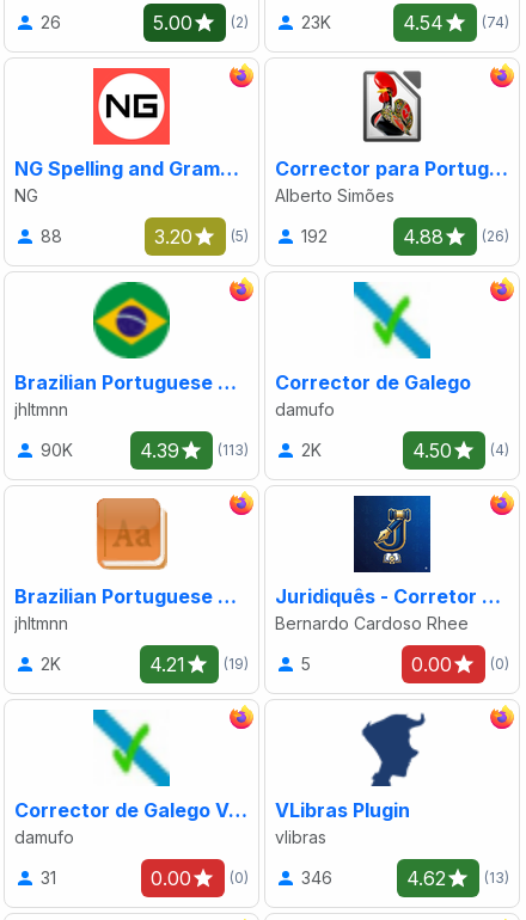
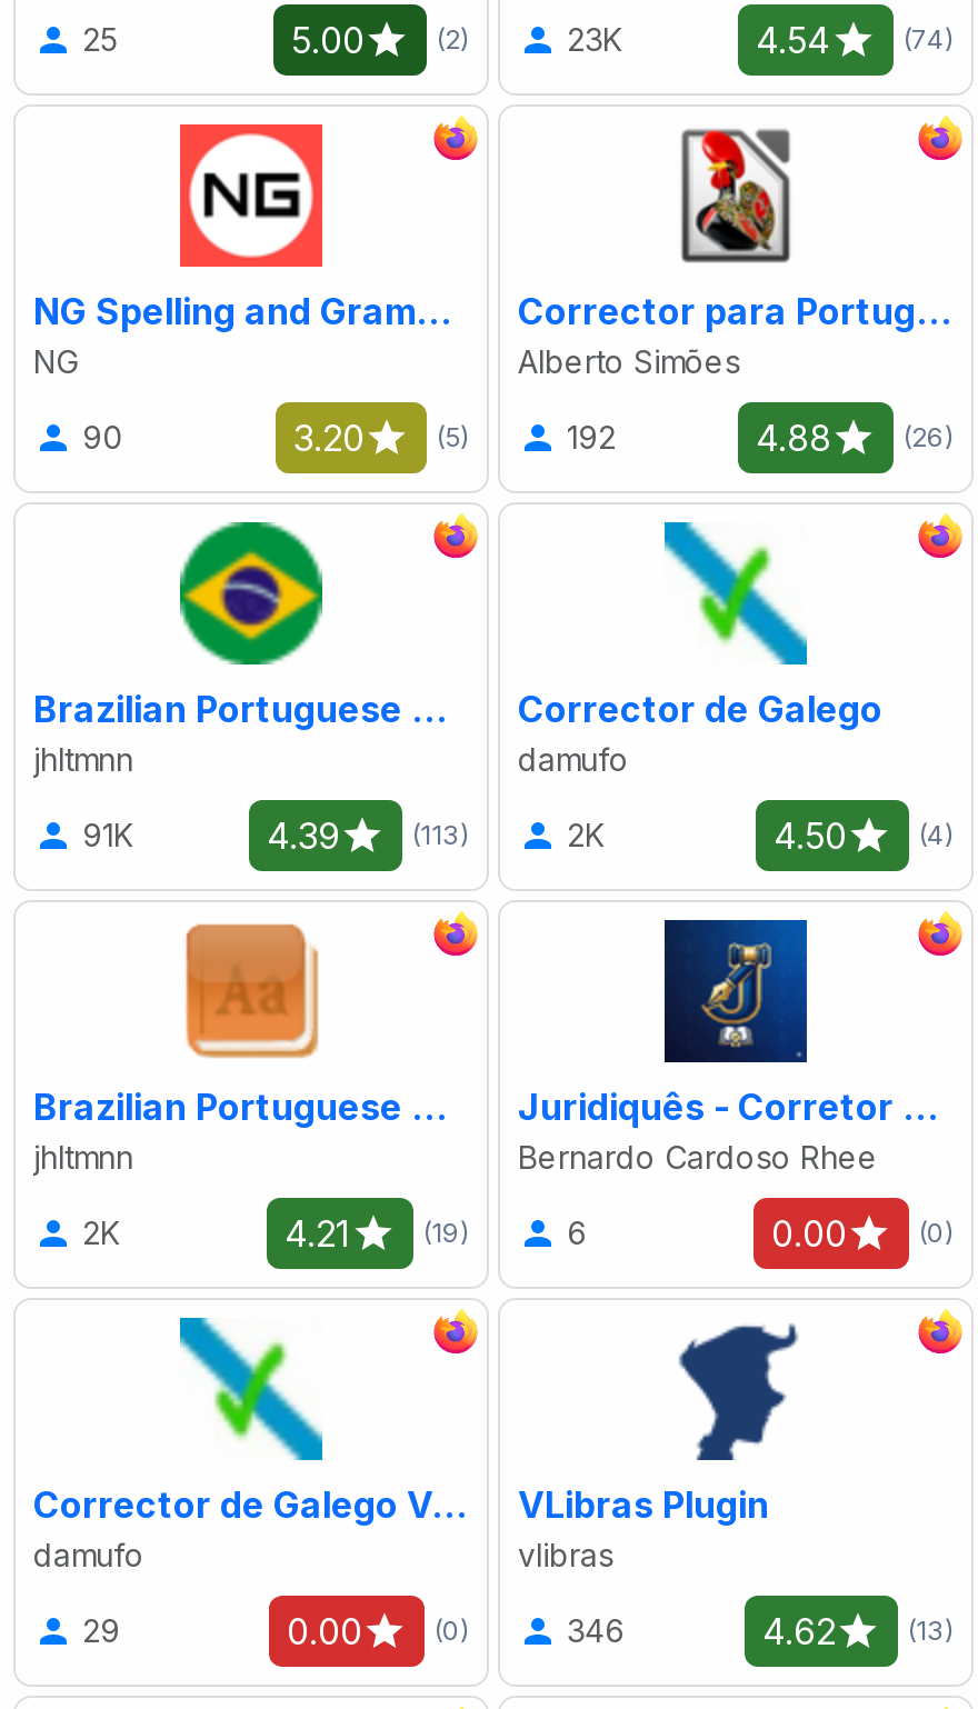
[41,12,61,33] 26 -> [82,21,118,58] 25
[41,226,62,246] 88 -> [82,418,122,456] 90
[41,440,73,460] 90K -> [82,816,133,854] 91K
[301,654,311,674] 5 -> [567,1214,587,1252] 6
[41,868,56,888] 31 -> [82,1612,120,1650] 29

